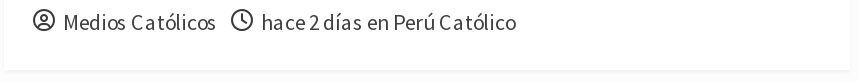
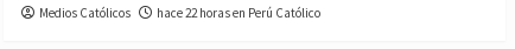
[261,9,515,37] hace 2 días en Perú Católico -> [156,5,320,22] hace 22 horas en Perú Católico

